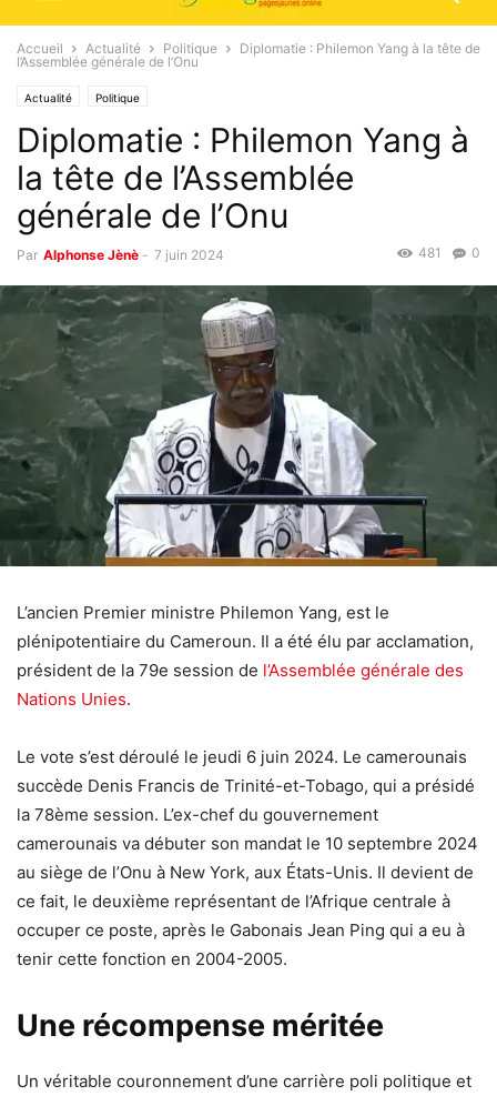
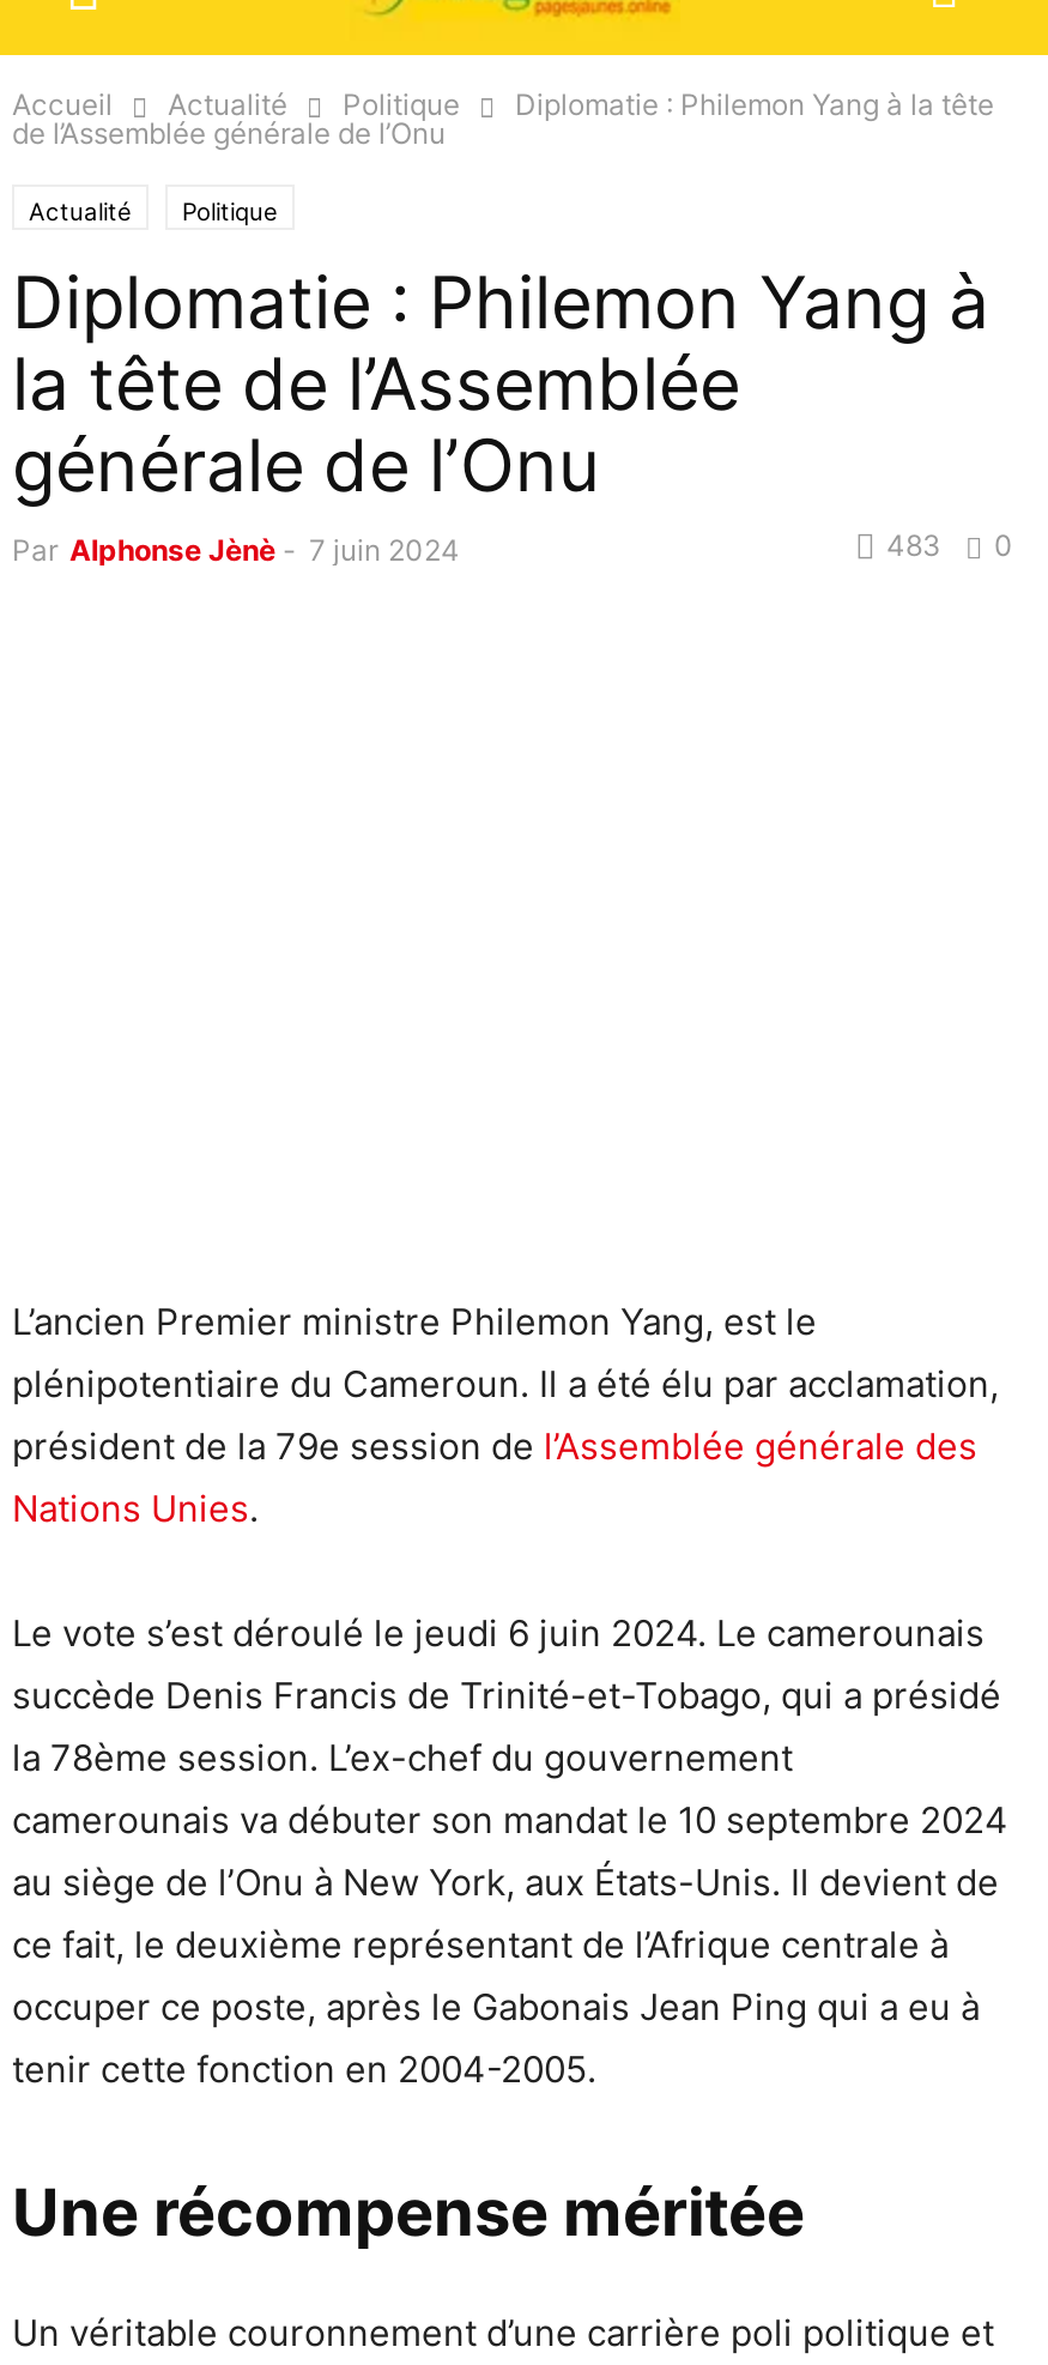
[418,244,480,261] 481 0 -> [886,527,1013,563] 483 0
[3,284,494,567] [image] -> none

